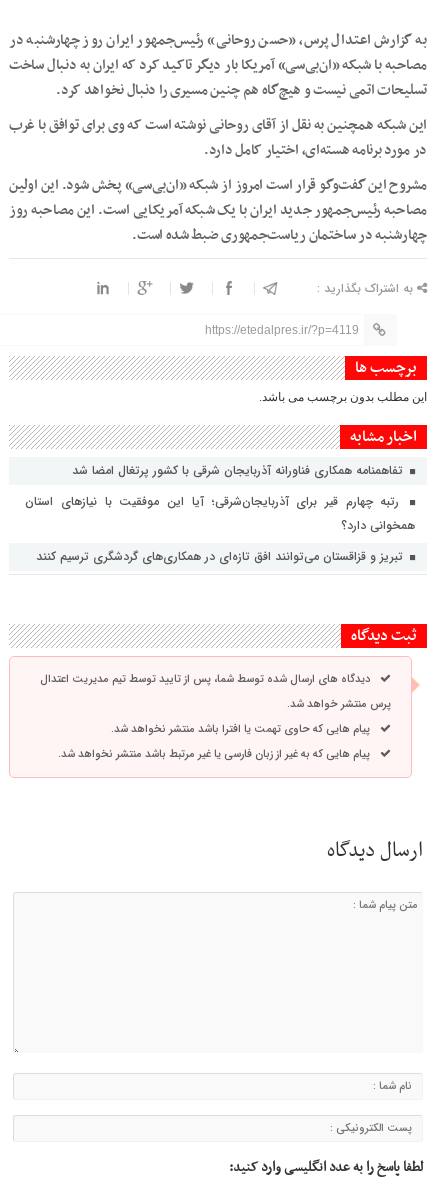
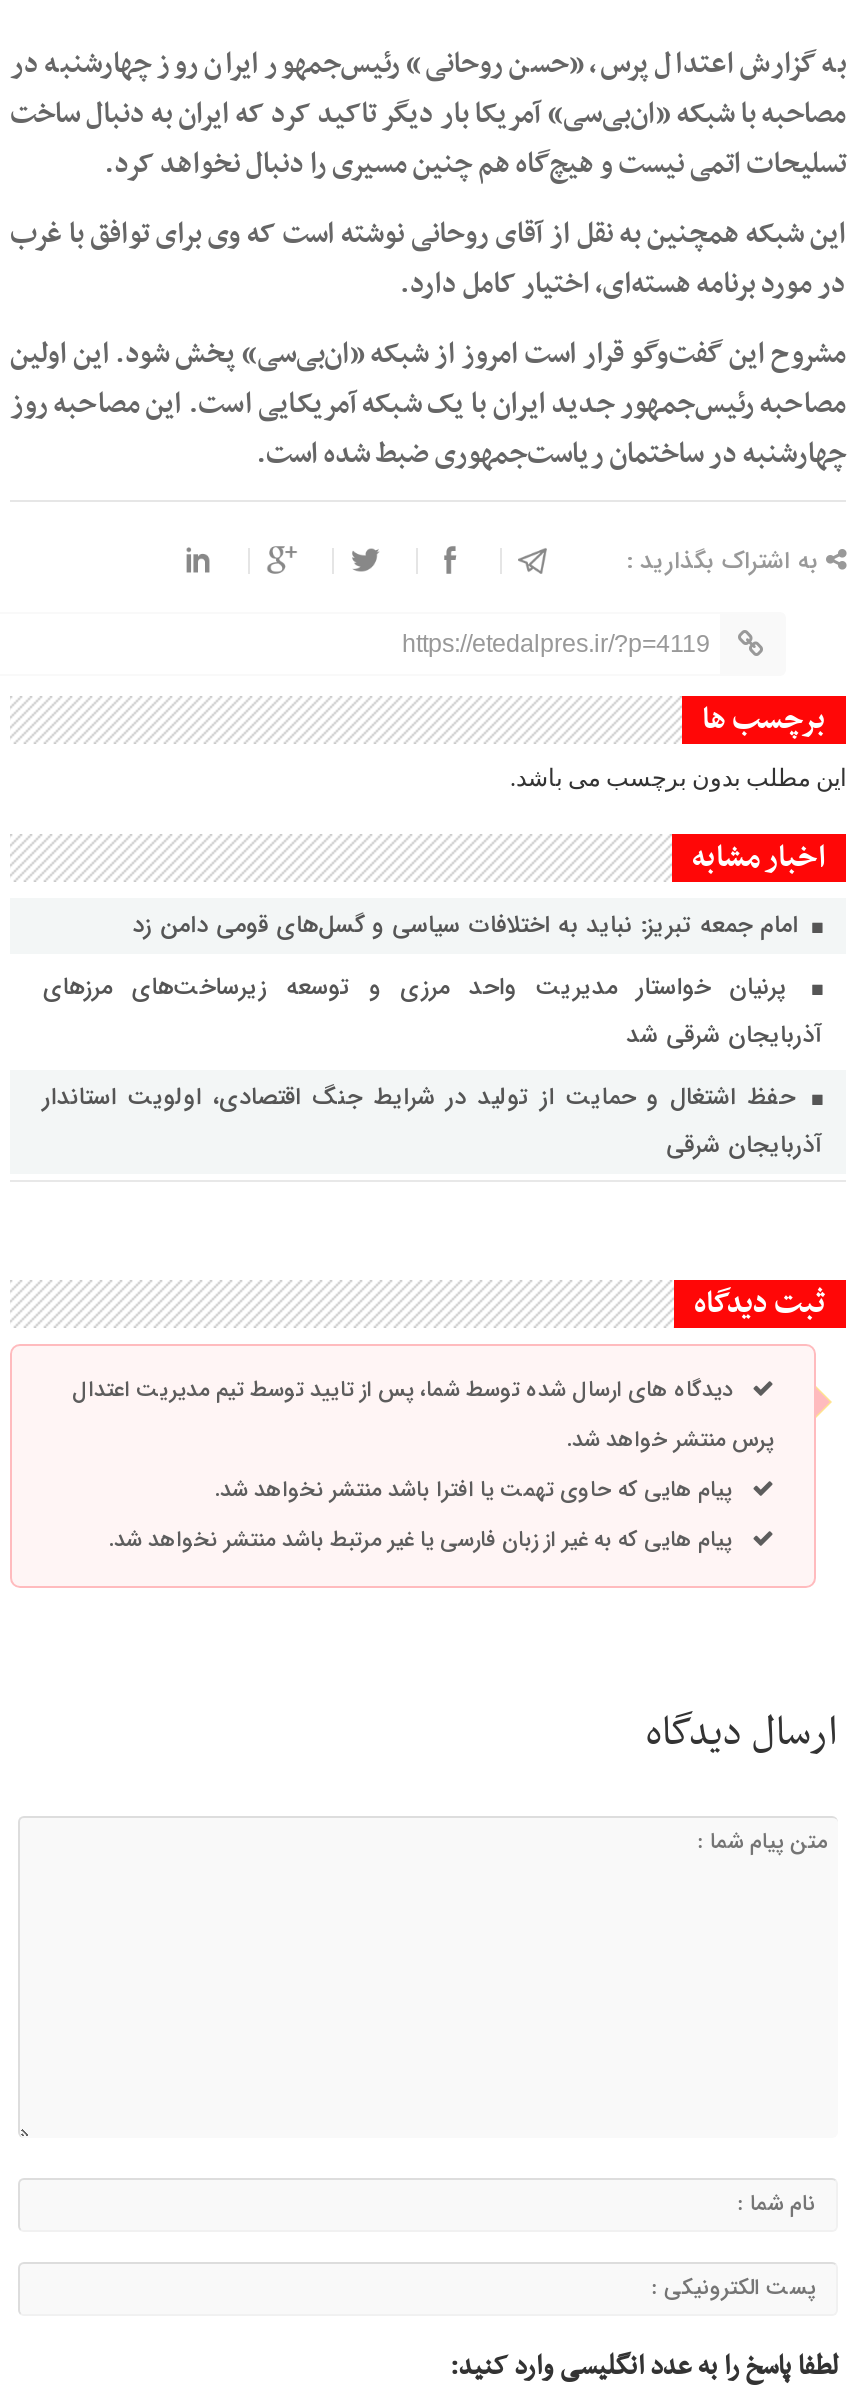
[72,461,407,480] تفاهمنامه همکاری فناورانه آذربایجان شرقی با کشور پرتغال امضا شد -> [132,906,806,944] امام جمعه تبریز: نباید به اختلافات سیاسی و گسل‌های قومی دامن زد
[25,492,415,535] رتبه چهارم قیر برای آذربایجان‌شرقی؛ آیا این موفقیت با نیازهای استان | همخوانی دارد؟ -> [43,968,822,1054] پرنیان خواستار مدیریت واحد مرزی و توسعه زیرساخت‌های مرزهای | آذربایجان شرقی شد
[36,547,407,566] تبریز و قزاقستان می‌توانند افق تازه‌ای در همکاری‌های گردشگری ترسیم کنند -> [43,1078,822,1164] حفظ اشتغال و حمایت از تولید در شرایط جنگ اقتصادی، اولویت استاندار | آذربایجان شرقی

